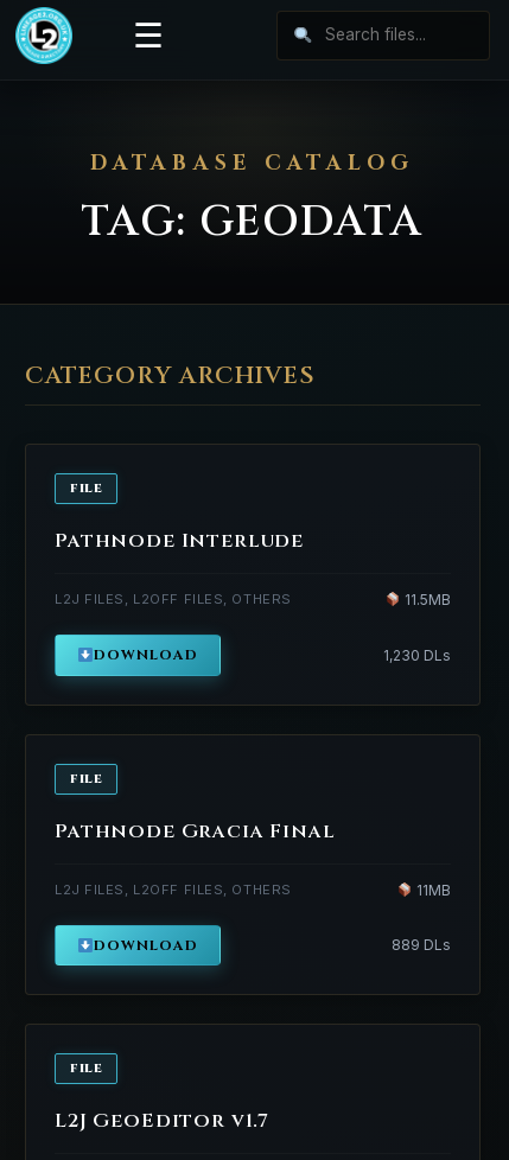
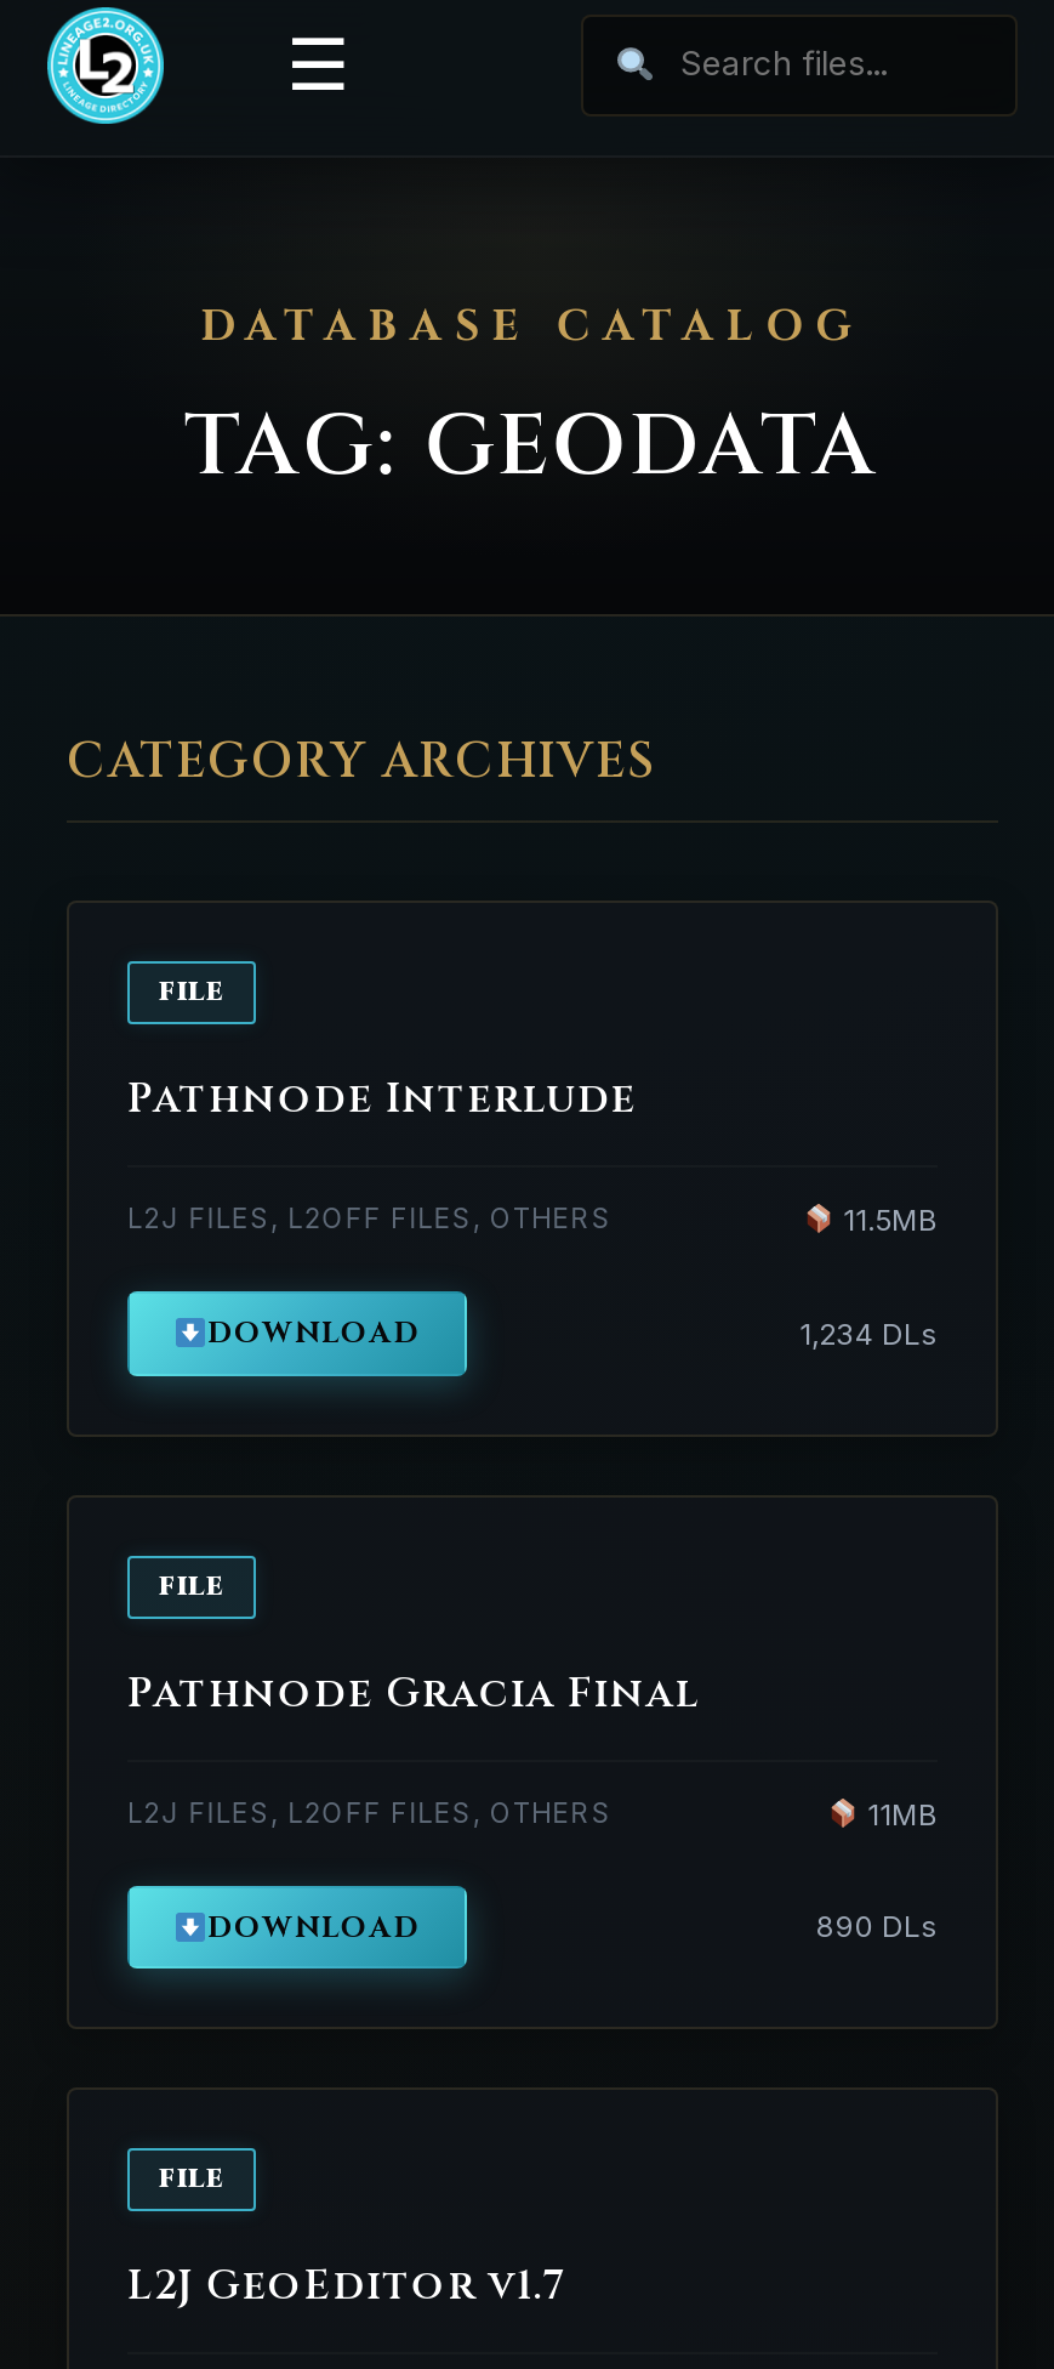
[383,646,451,664] 1,230 DLs -> [799,1315,938,1352] 1,234 DLs
[392,936,451,954] 889 DLs -> [816,1908,938,1945] 890 DLs

